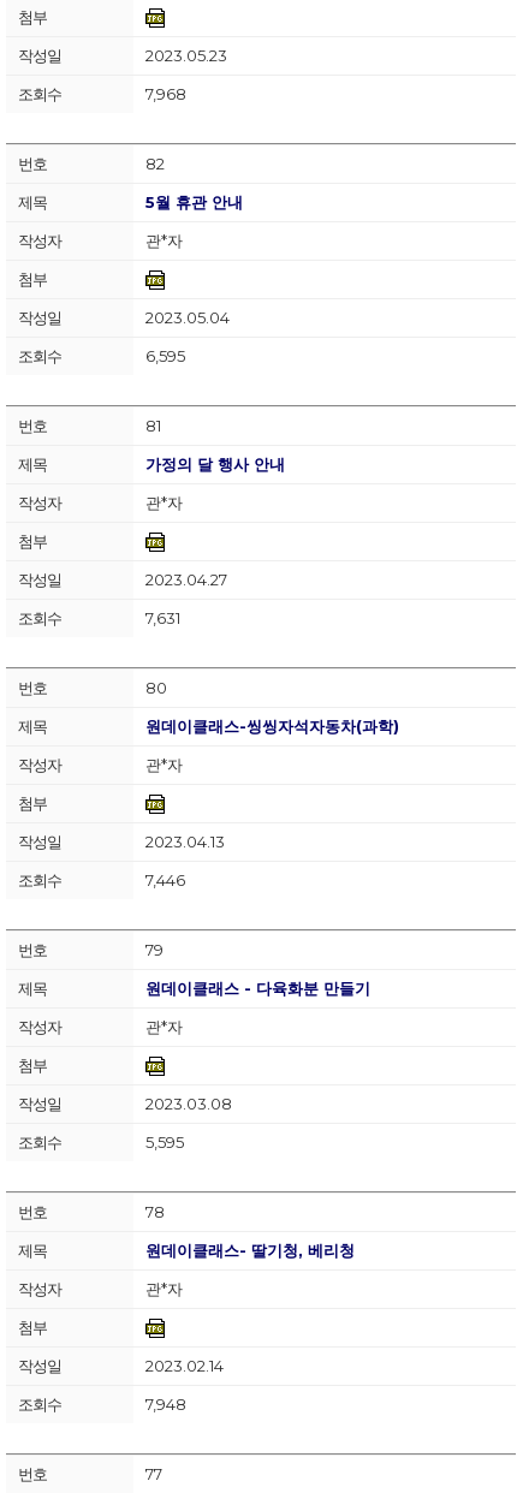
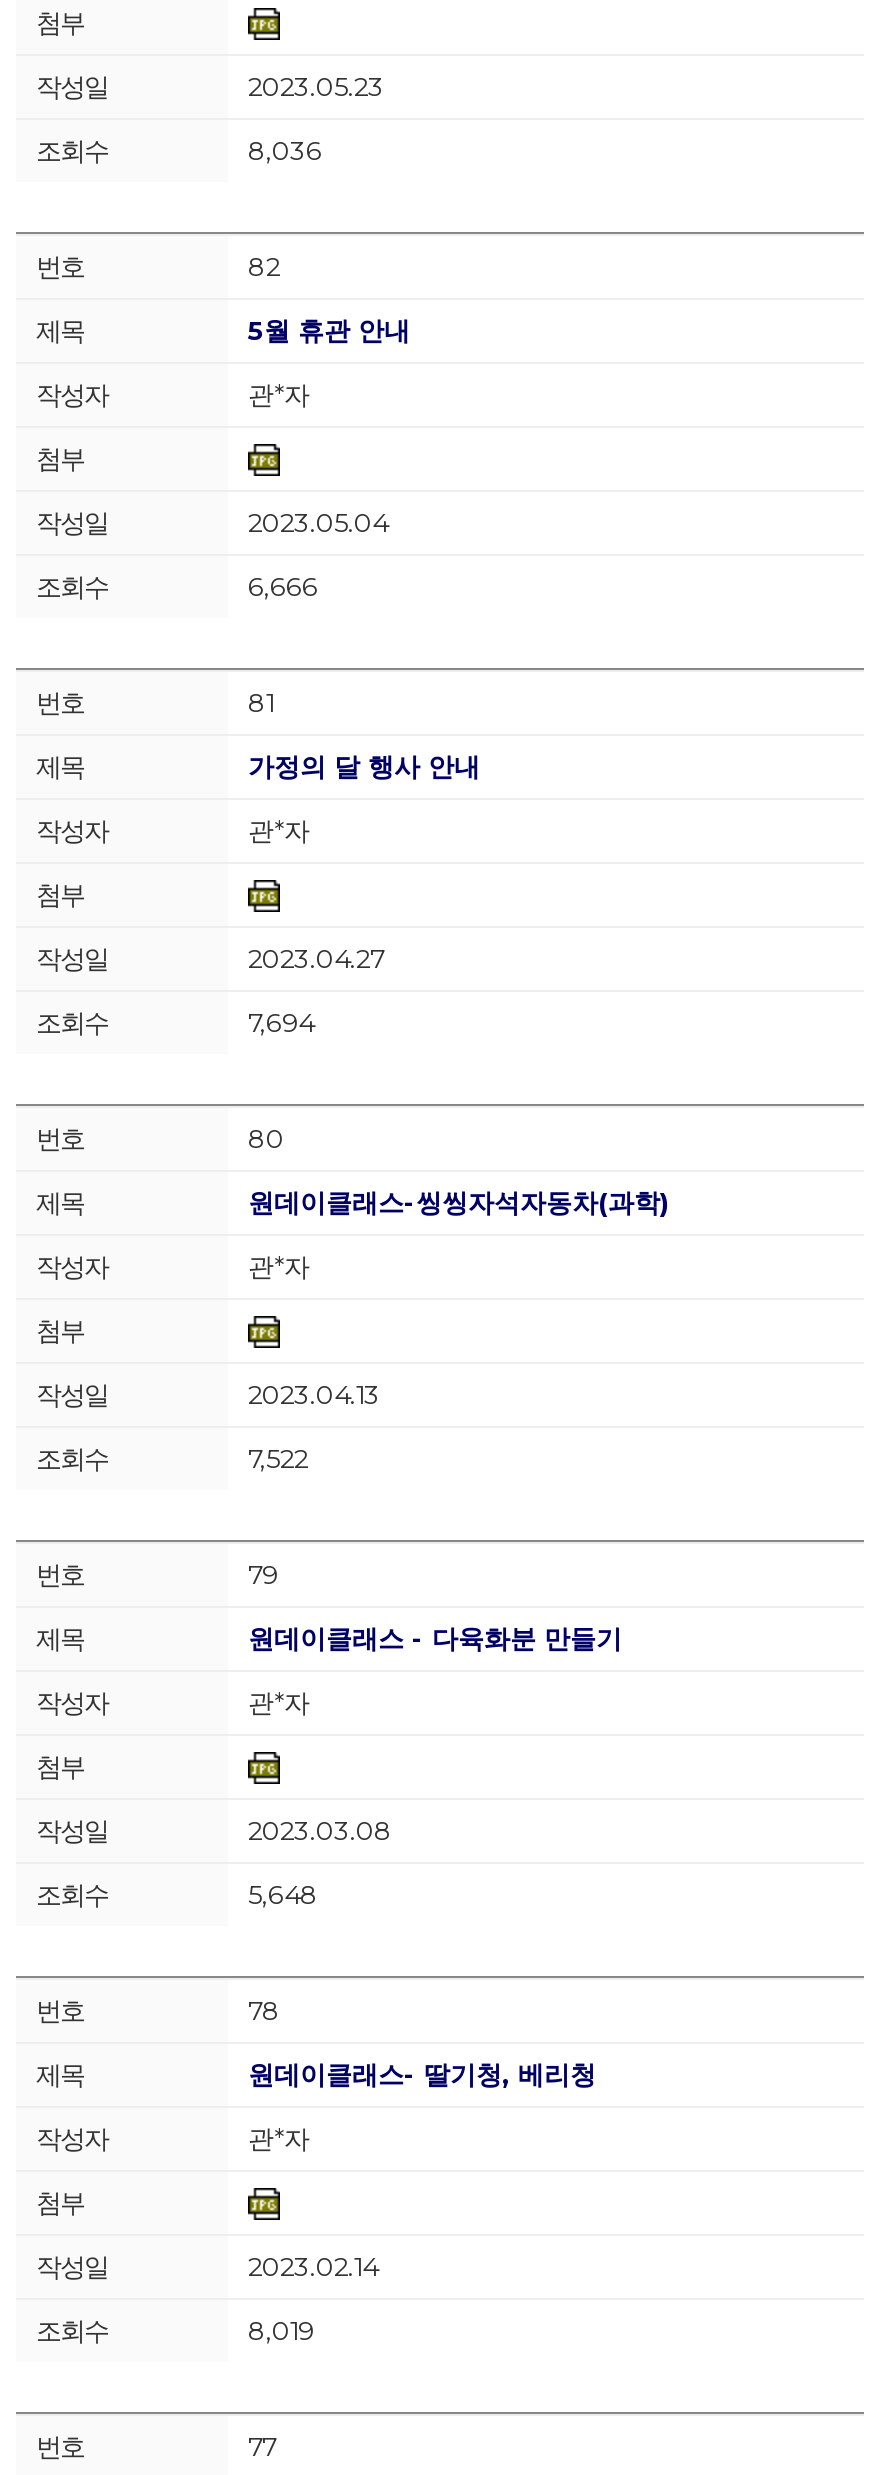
[145,84,186,103] 7,968 -> [248,134,322,166] 8,036
[145,346,185,365] 6,595 -> [248,570,318,602] 6,666
[145,608,180,627] 7,631 -> [248,1006,314,1038] 7,694
[145,870,185,889] 7,446 -> [248,1442,308,1474] 7,522
[145,1132,184,1151] 5,595 -> [248,1878,318,1910] 5,648
[145,1394,186,1414] 7,948 -> [248,2314,314,2346] 8,019

